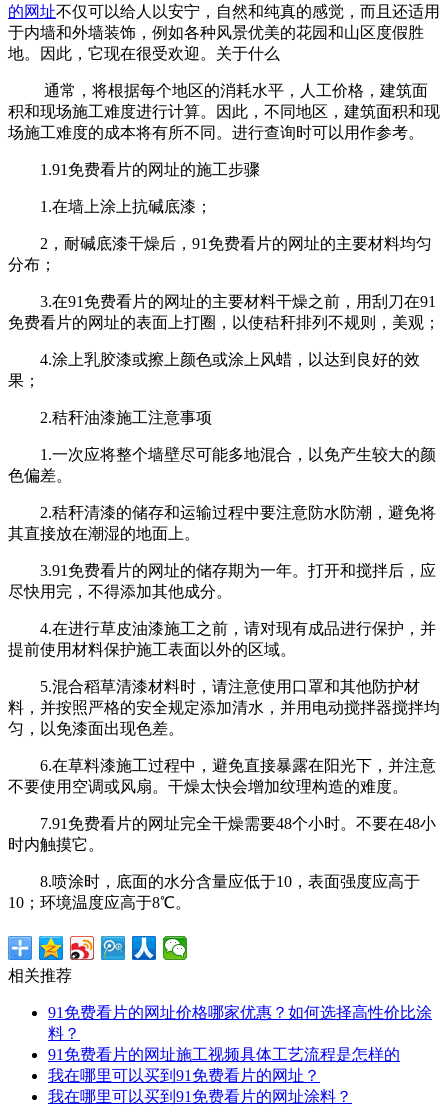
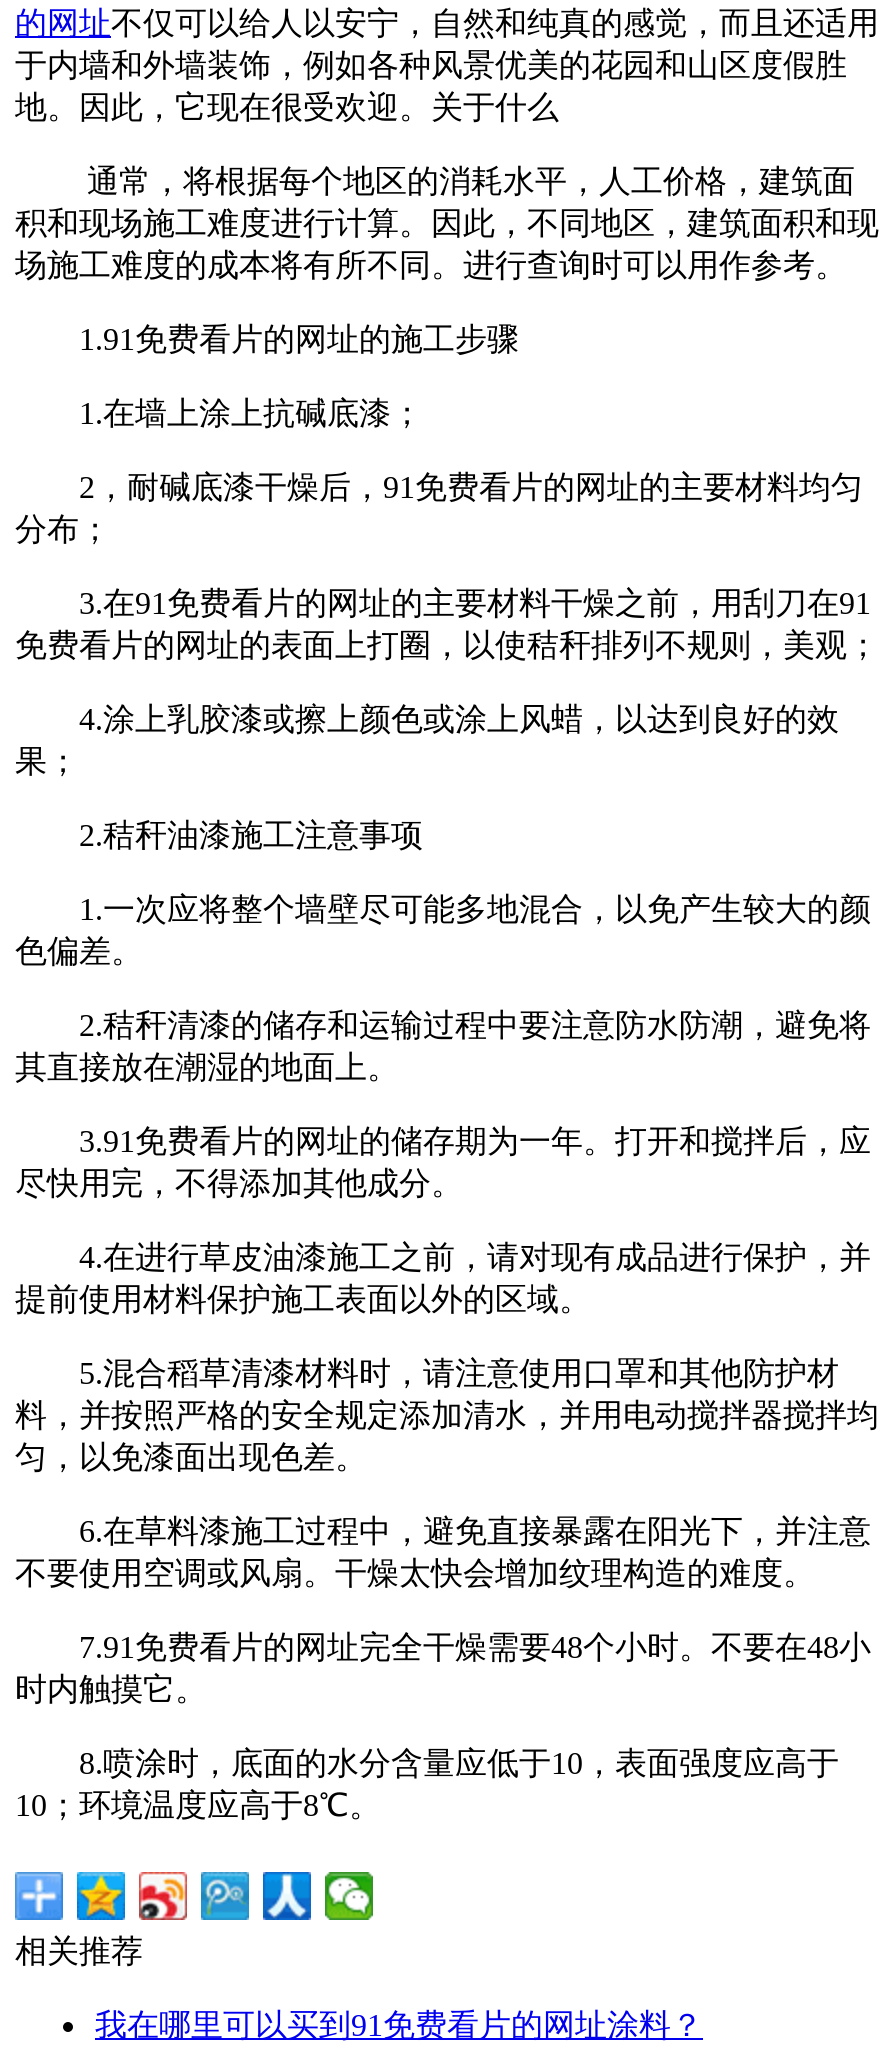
[48,1004,432,1084] 91免费看片的网址价格哪家优惠？如何选择高性价比涂 | 料？ | 91免费看片的网址施工视频具体工艺流程是怎样的 | 我在哪里可以买到91免费看片的网址？ -> none

